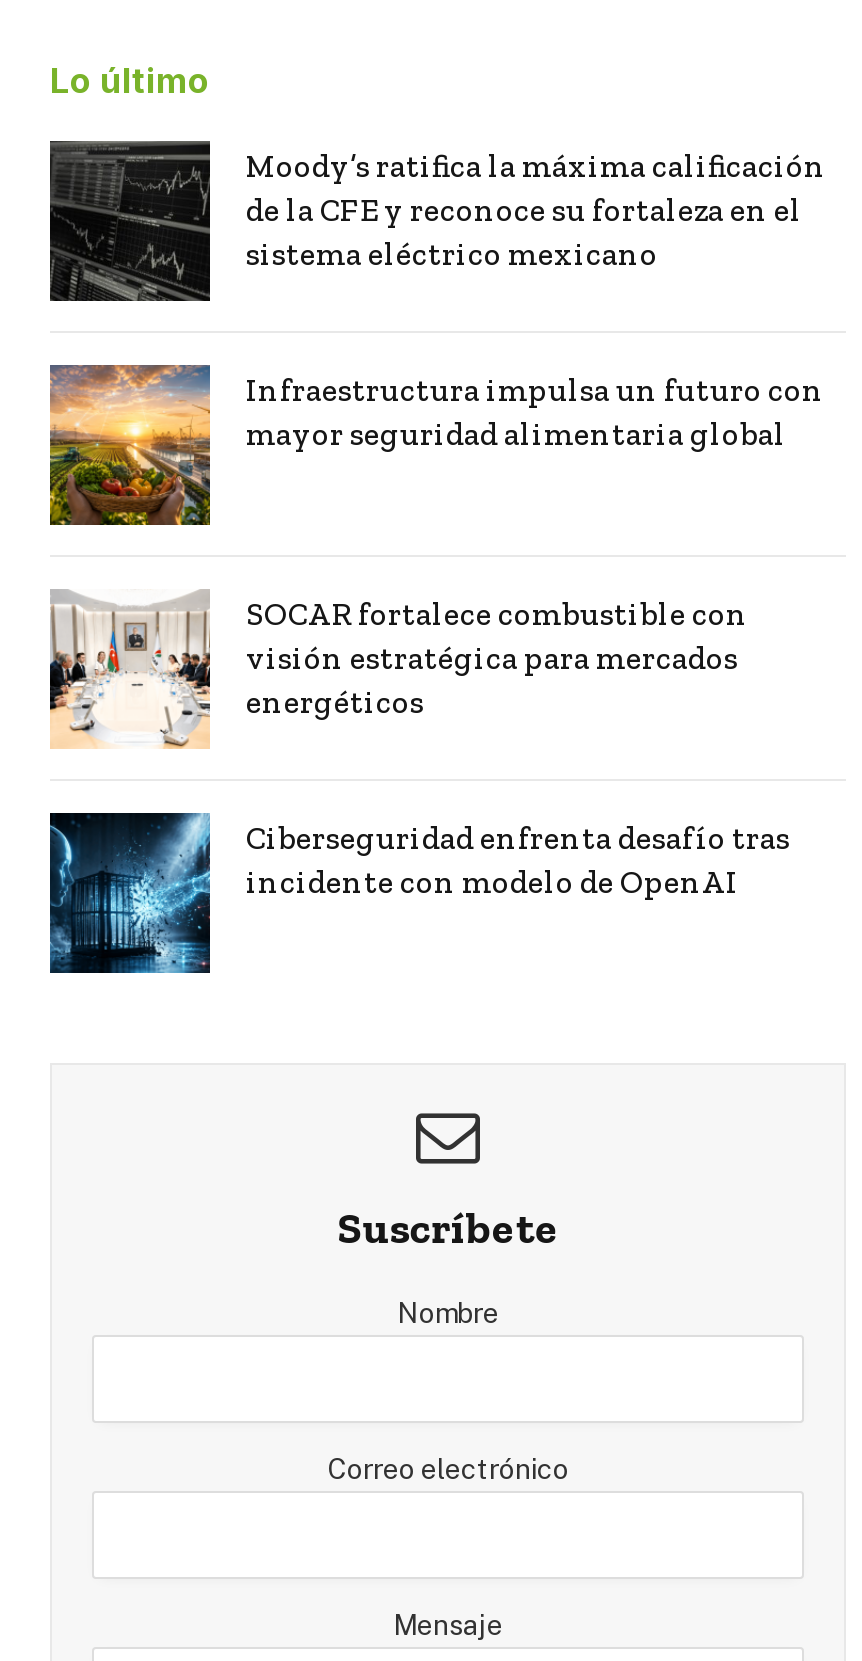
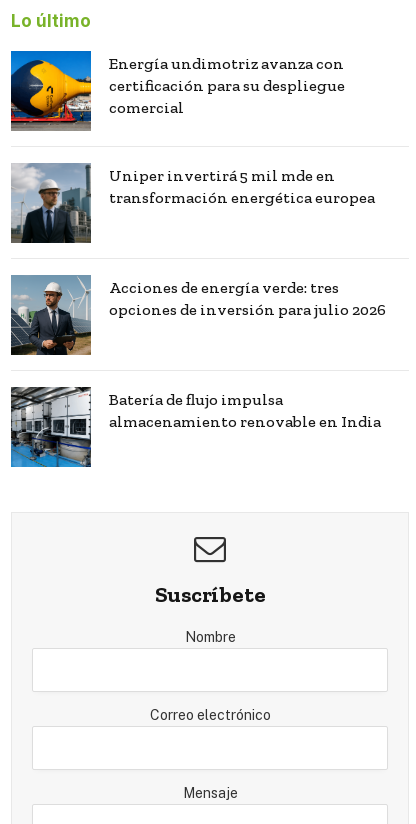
[48,139,826,301] [image] | Moody’s ratifica la máxima calificación | de la CFE y reconoce su fortaleza en el | sistema eléctrico mexicano -> [10,50,345,131] [image] | Energía undimotriz avanza con | certificación para su despliegue | comercial
[48,365,824,527] [image] | Infraestructura impulsa un futuro con | mayor seguridad alimentaria global -> [10,163,375,243] [image] | Uniper invertirá 5 mil mde en | transformación energética europea
[48,589,748,749] [image] | SOCAR fortalece combustible con | visión estratégica para mercados | energéticos -> [10,274,386,356] [image] | Acciones de energía verde: tres | opciones de inversión para julio 2026
[48,811,790,975] [image] | Ciberseguridad enfrenta desafío tras | incidente con modelo de OpenAI -> [10,386,381,468] [image] | Batería de flujo impulsa | almacenamiento renovable en India

